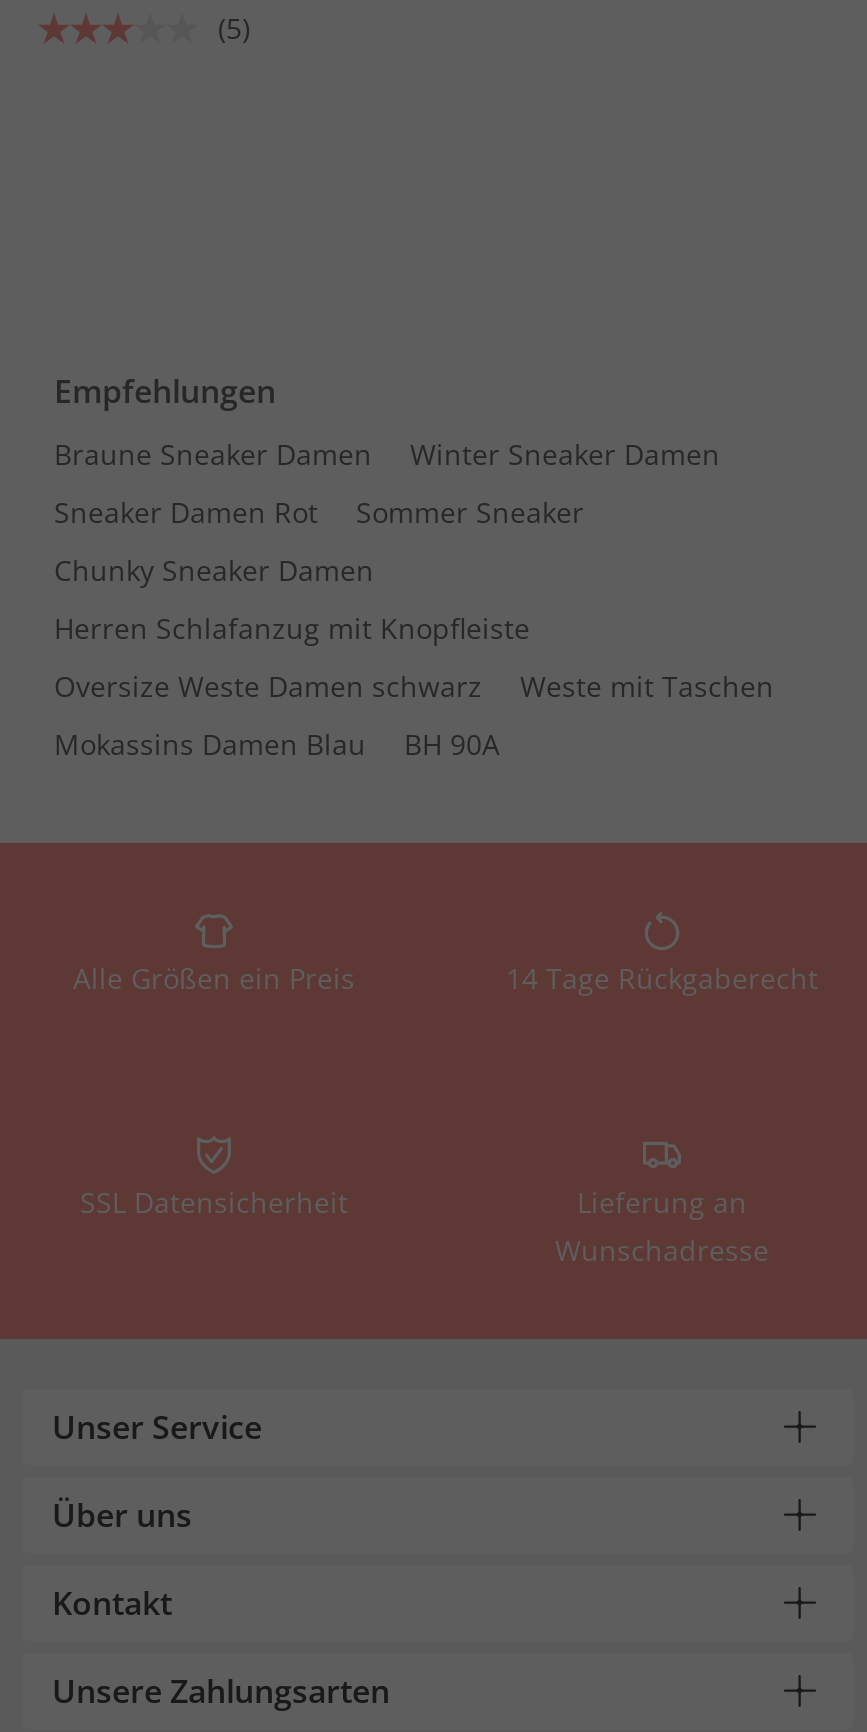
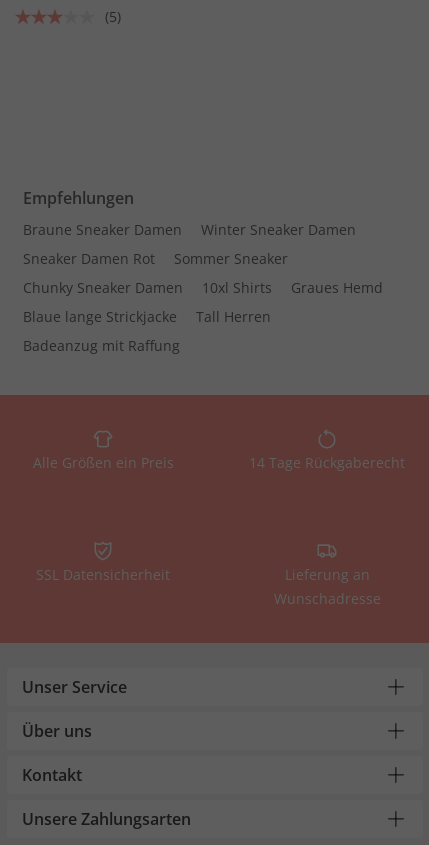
[54,609,530,647] Herren Schlafanzug mit Knopfleiste -> [202,278,383,297] 10xl Shirts | Graues Hemd
[54,667,774,705] Oversize Weste Damen schwarz | Weste mit Taschen -> [23,307,271,326] Blaue lange Strickjacke | Tall Herren
[54,725,500,763] Mokassins Damen Blau | BH 90A -> [23,336,180,355] Badeanzug mit Raffung

